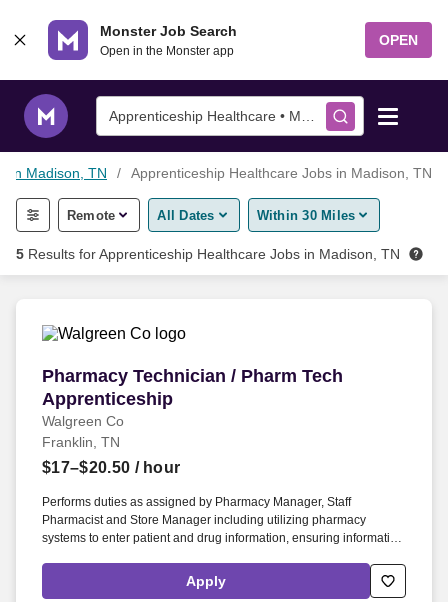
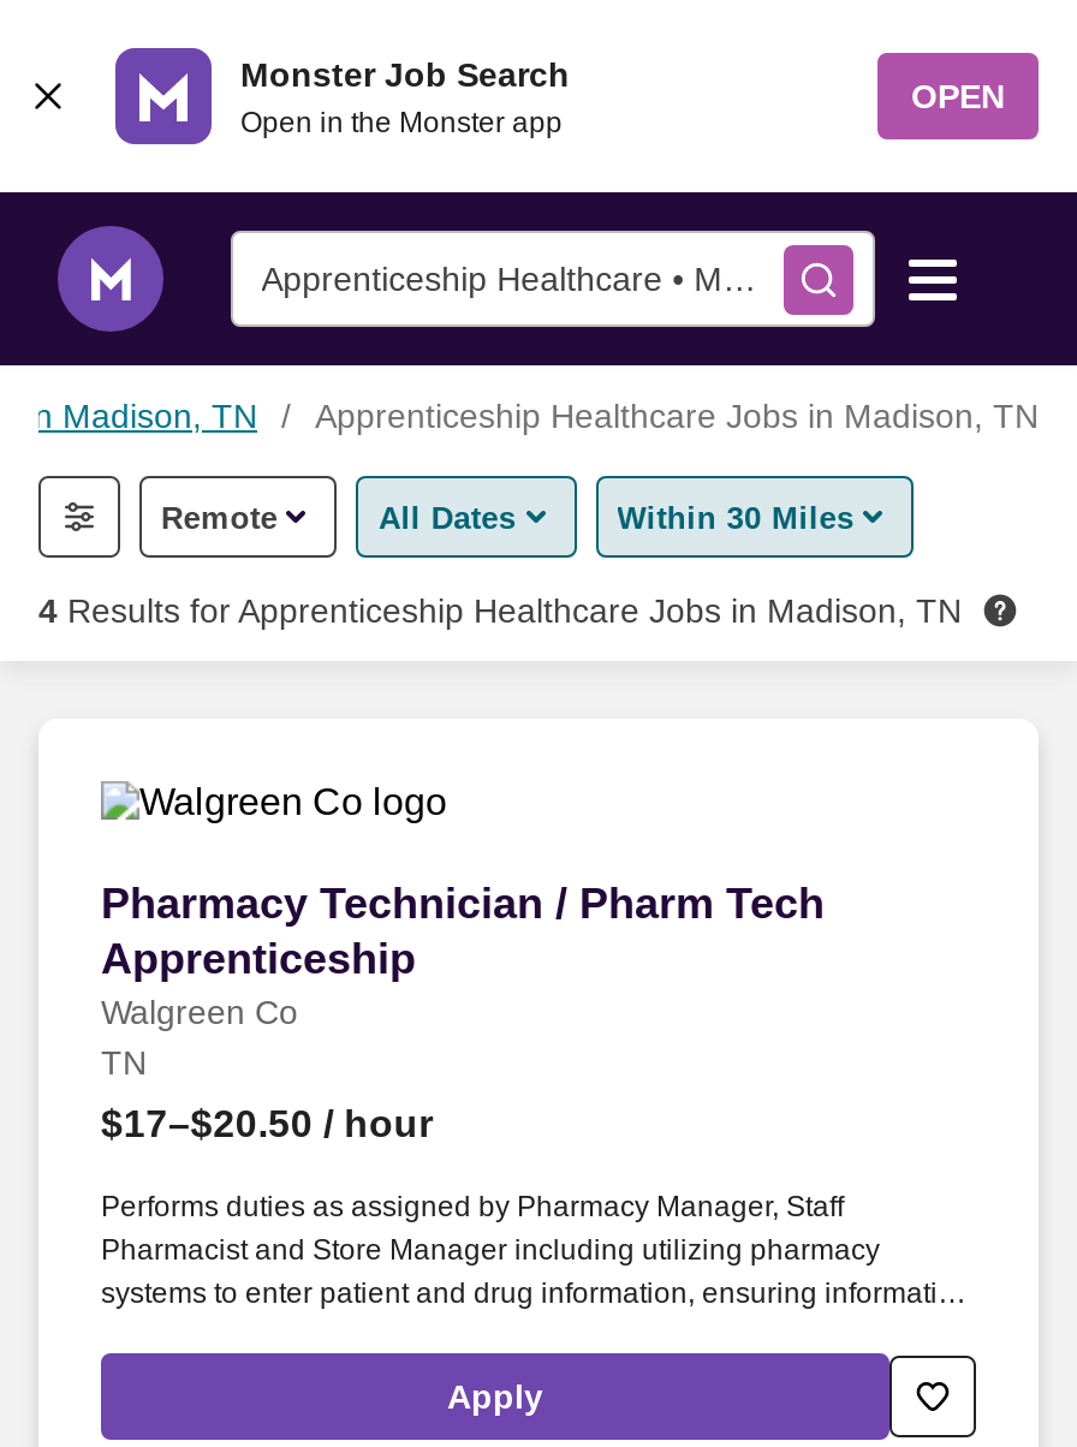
[16,246,400,262] 5 Results for Apprenticeship Healthcare Jobs in Madison, TN -> [38,591,962,630] 4 Results for Apprenticeship Healthcare Jobs in Madison, TN
[42,434,120,450] Franklin, TN -> [101,1043,147,1082] TN

